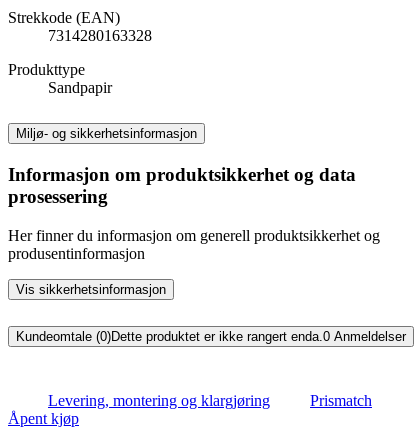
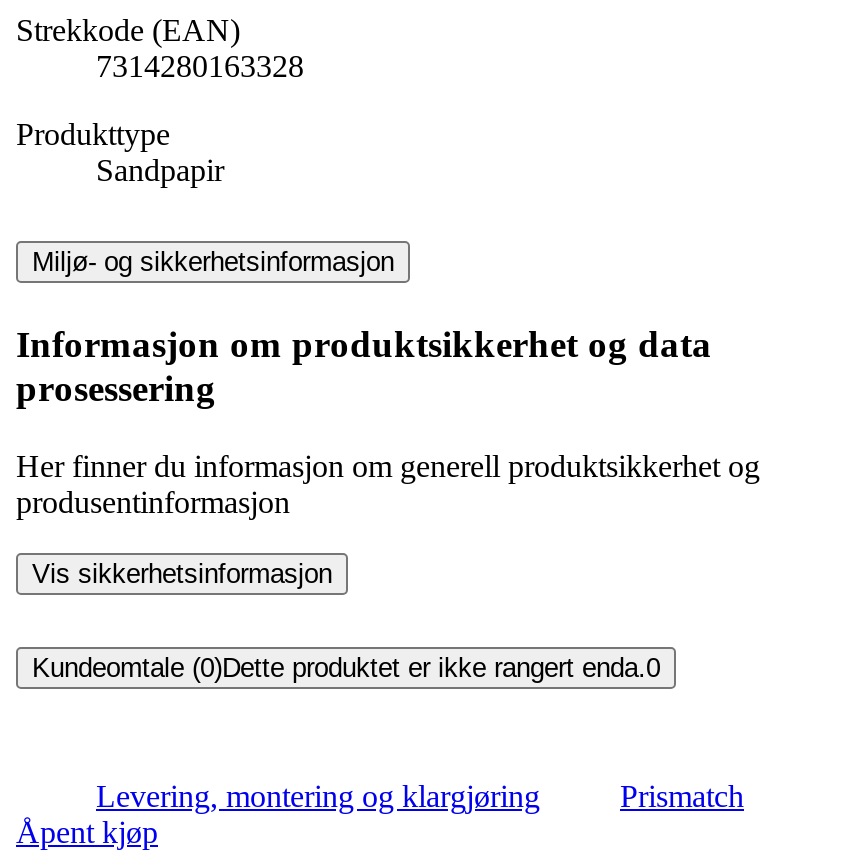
[16,328,406,343] Kundeomtale (0)Dette produktet er ikke rangert enda.0 Anmeldelser -> [32,652,660,682] Kundeomtale (0)Dette produktet er ikke rangert enda.0

